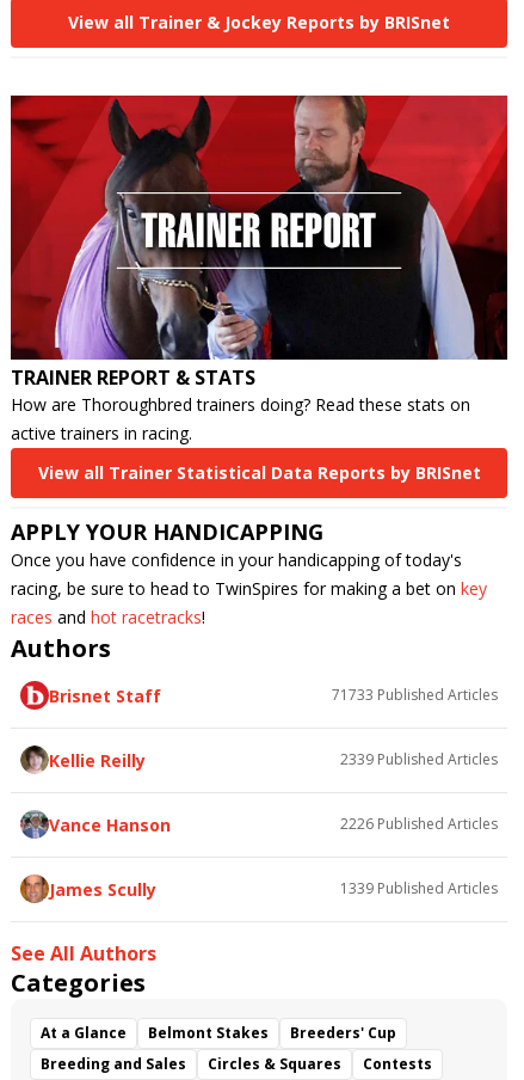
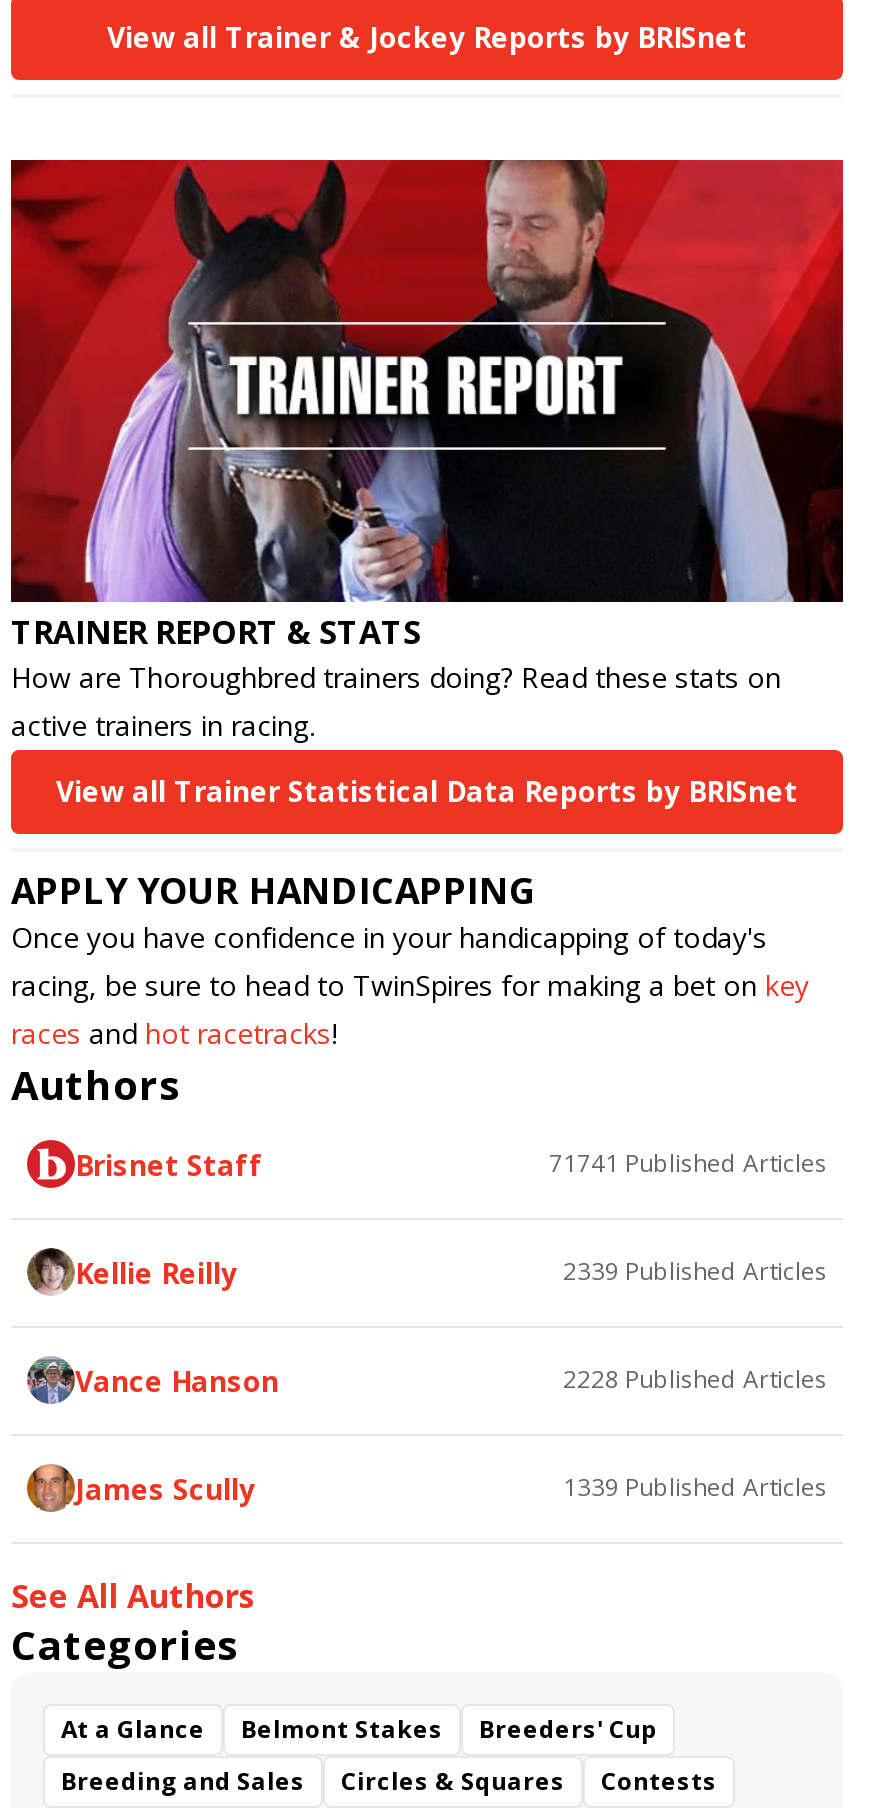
[332,685,498,705] 71733 Published Articles -> [549,1146,827,1180] 71741 Published Articles
[340,814,498,834] 2226 Published Articles -> [563,1362,827,1396] 2228 Published Articles

